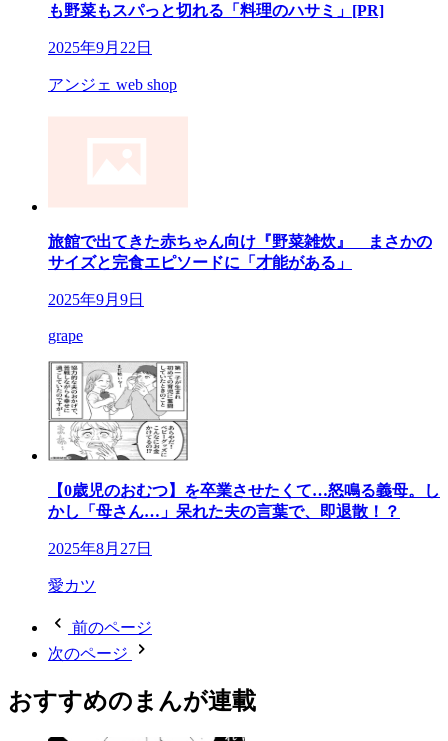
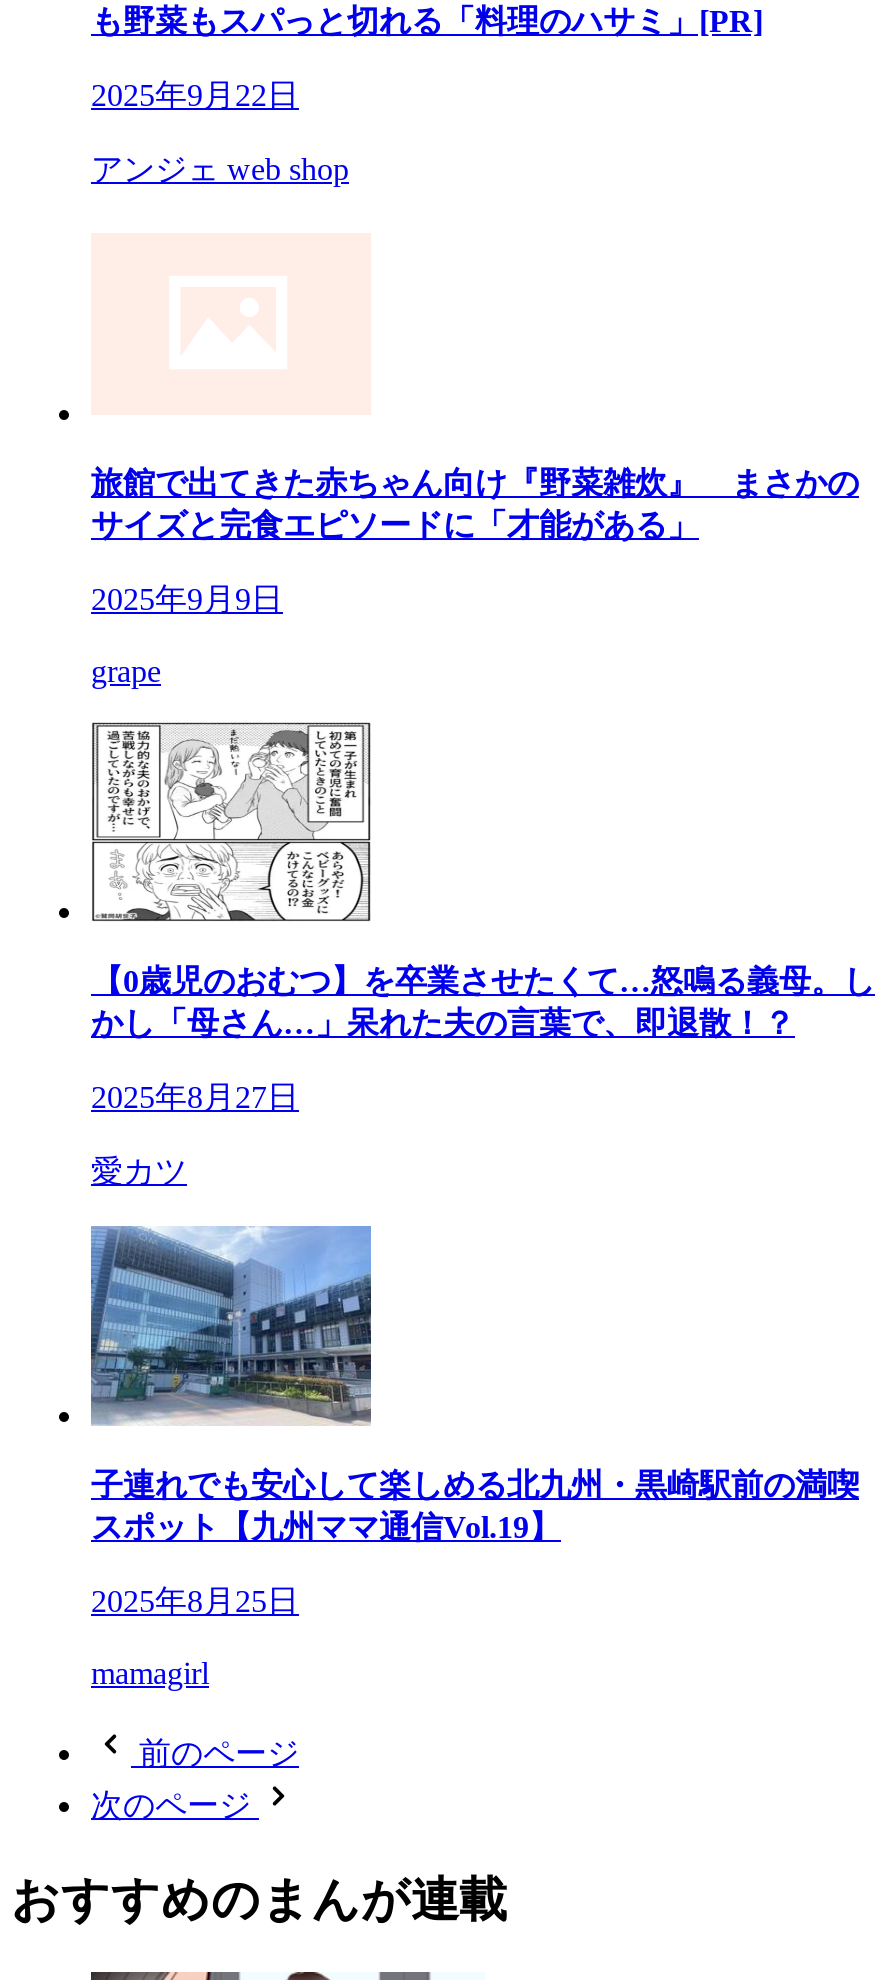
none -> [89,1224,859,1690] [image] | 子連れでも安心して楽しめる北九州・黒崎駅前の満喫 | スポット【九州ママ通信Vol.19】 | 2025年8月25日 | mamagirl

